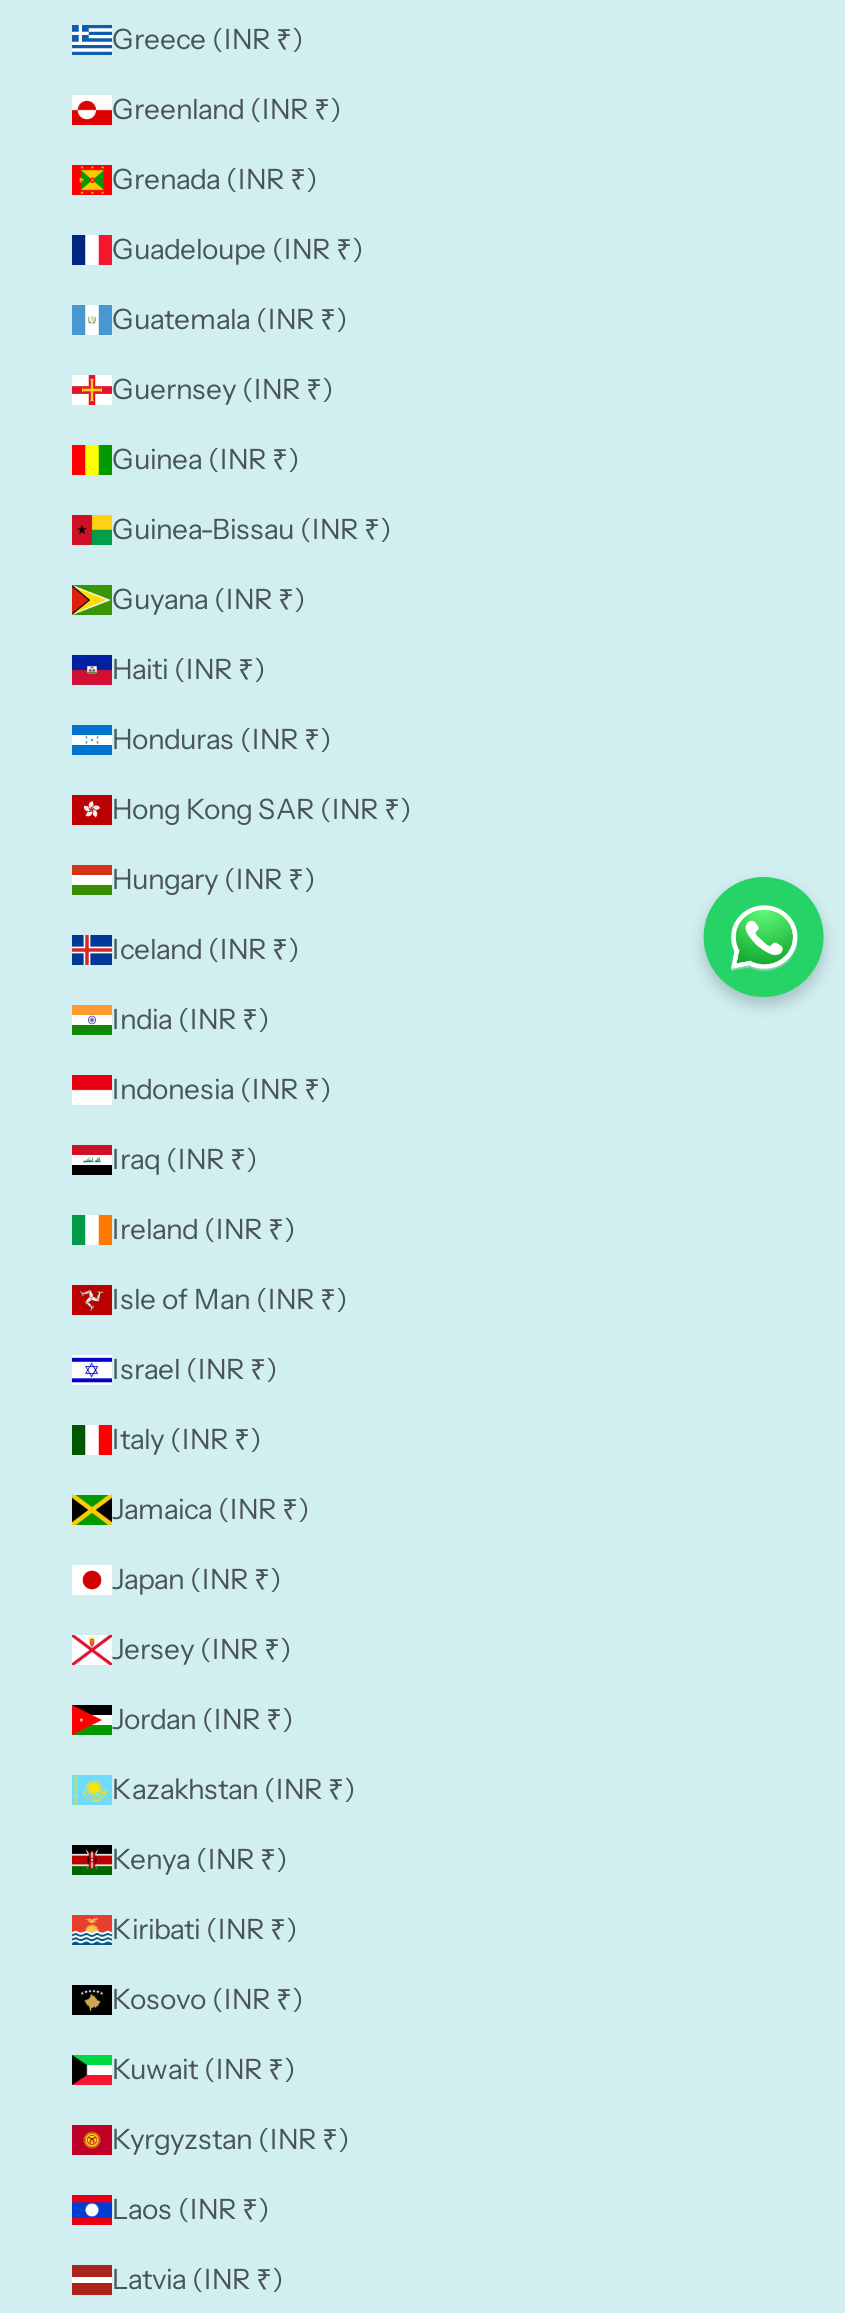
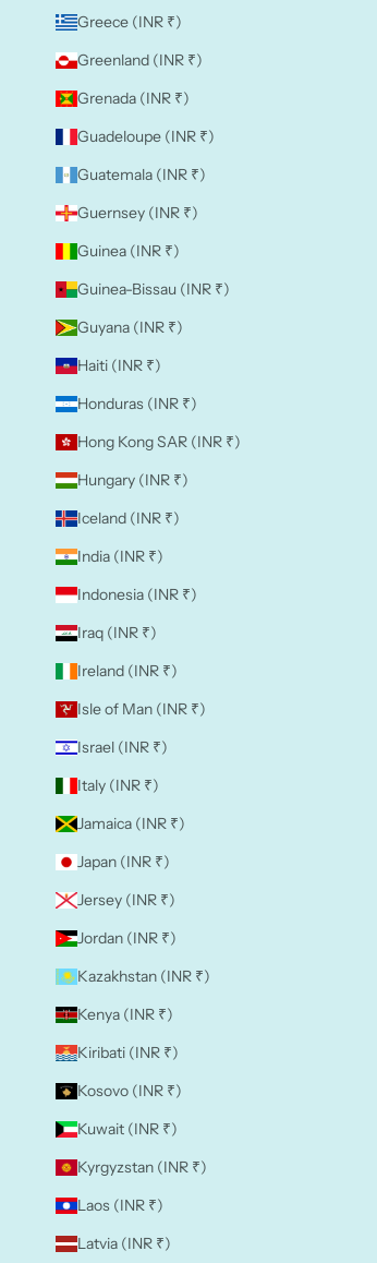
[700,875,826,1005] [image] -> none

